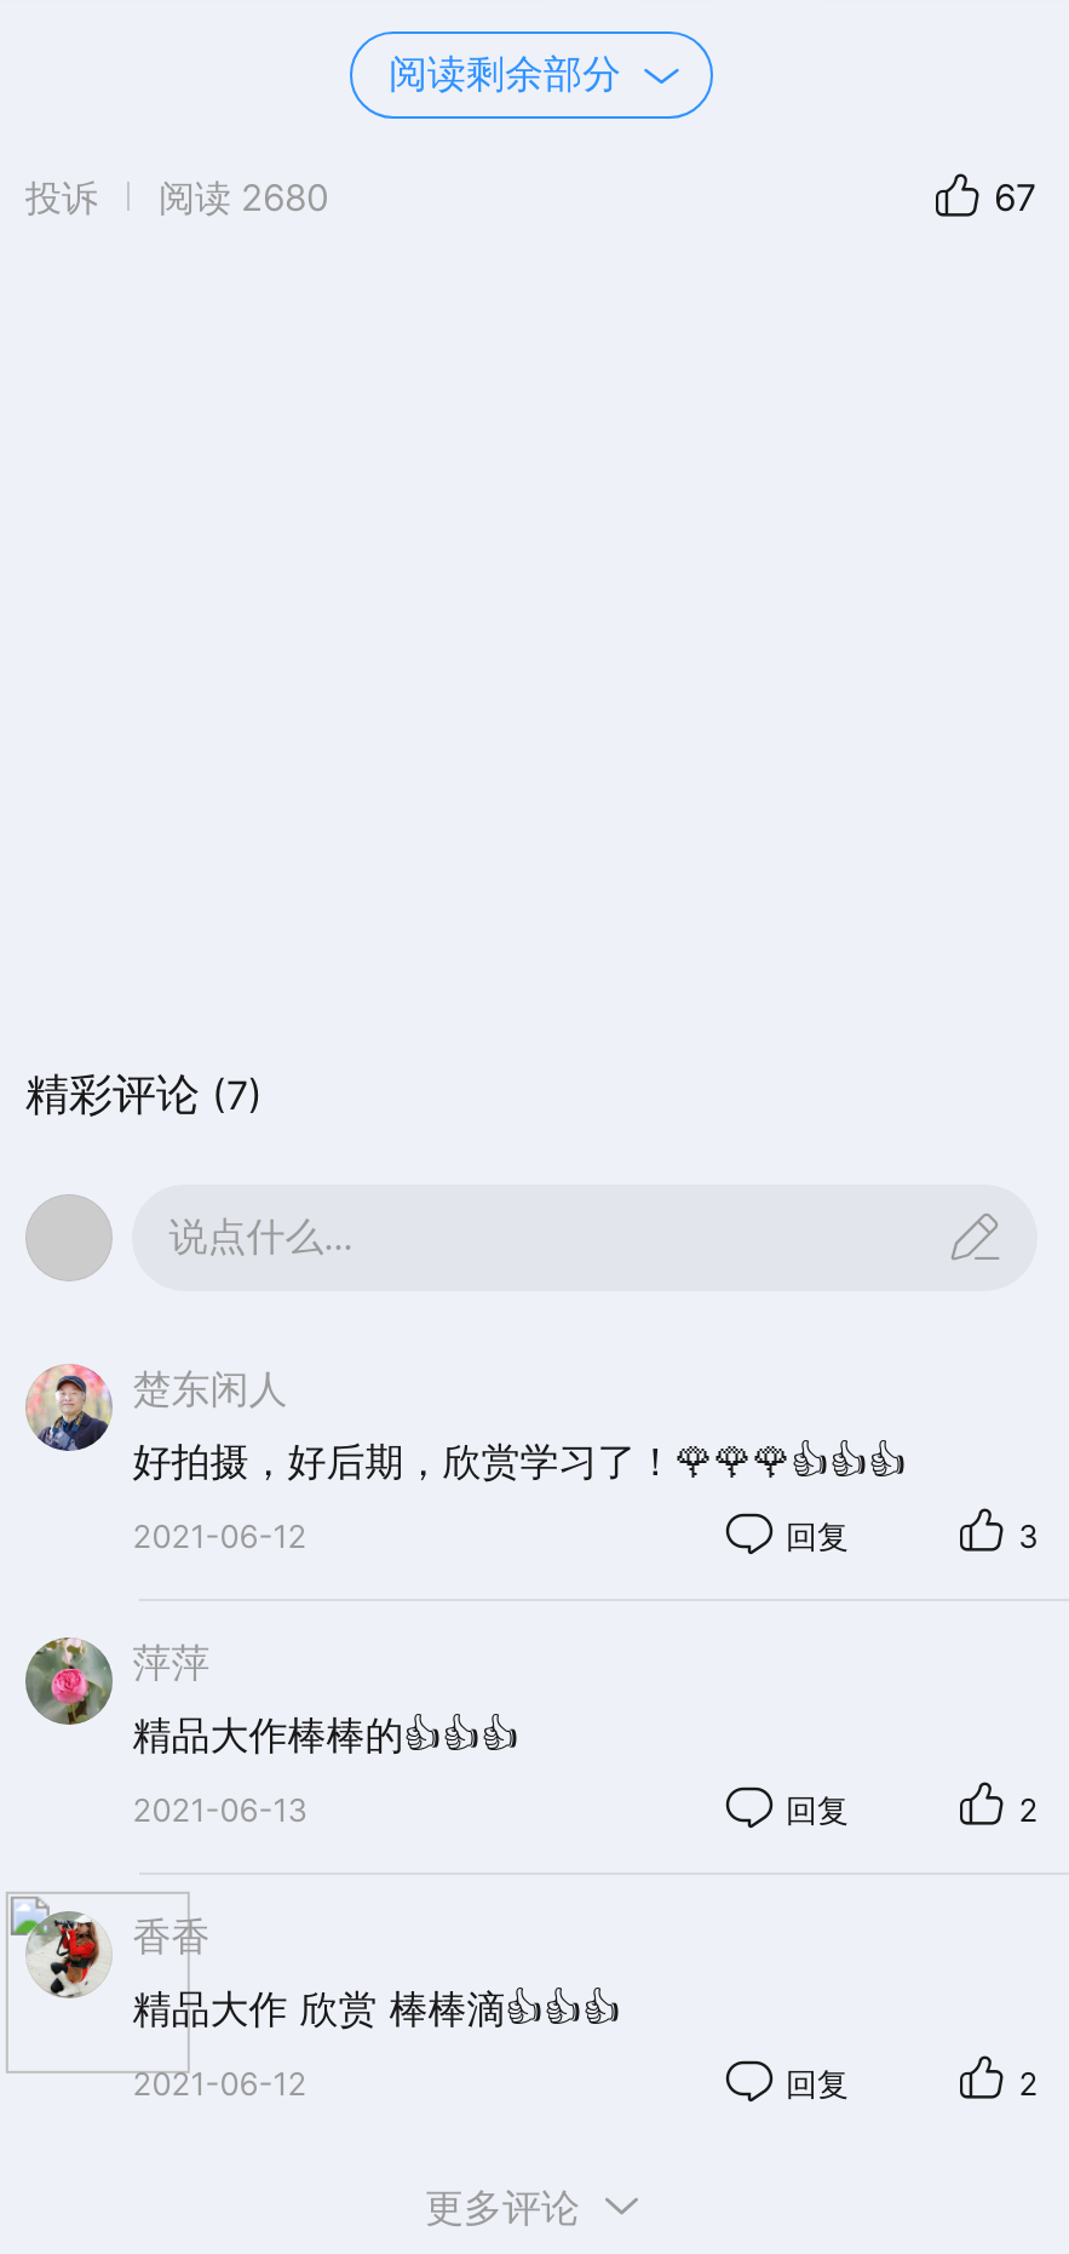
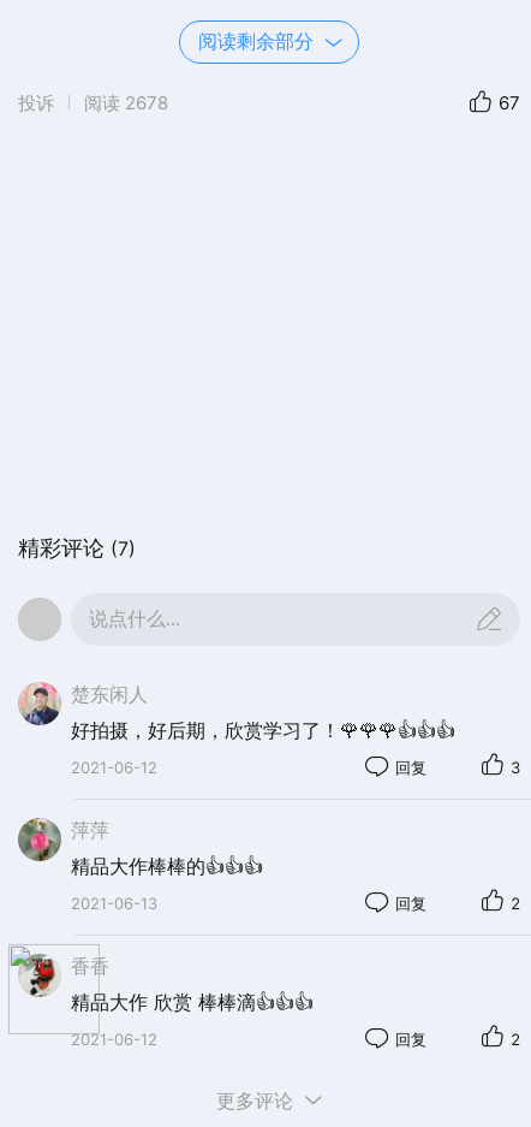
[25,173,328,219] 投诉 阅读 2680 -> [18,91,168,114] 投诉 阅读 2678

